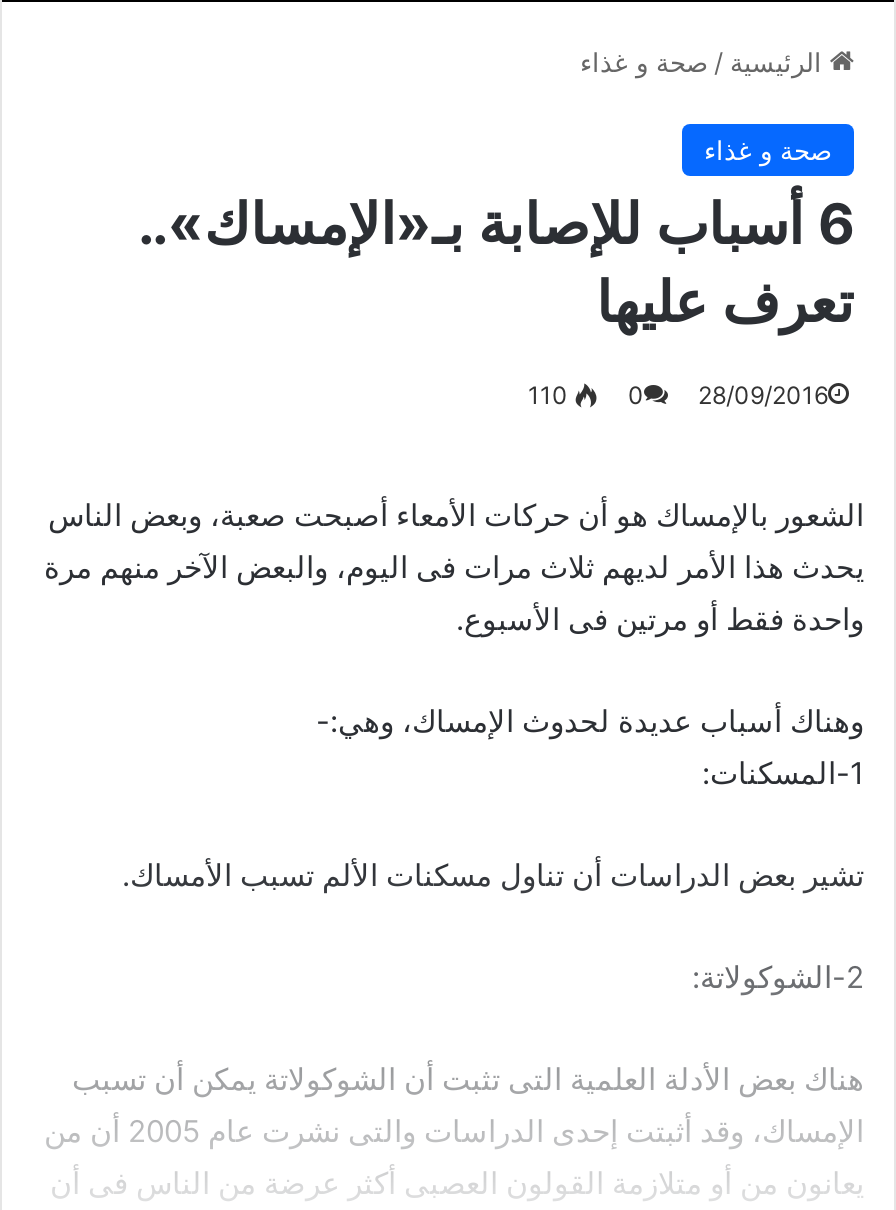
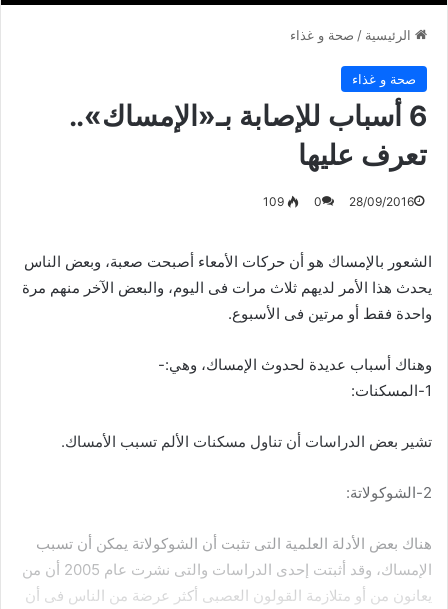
[528,380,568,410] 110 -> [263,194,284,209] 109

